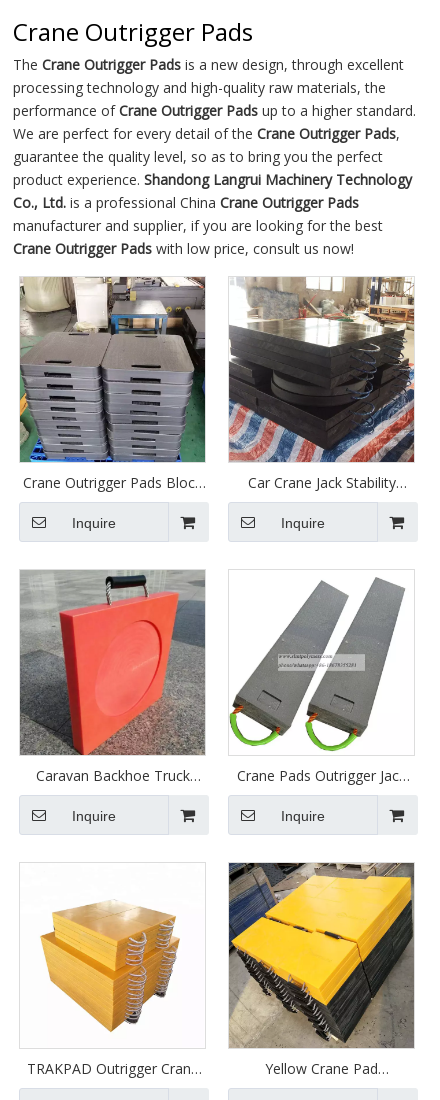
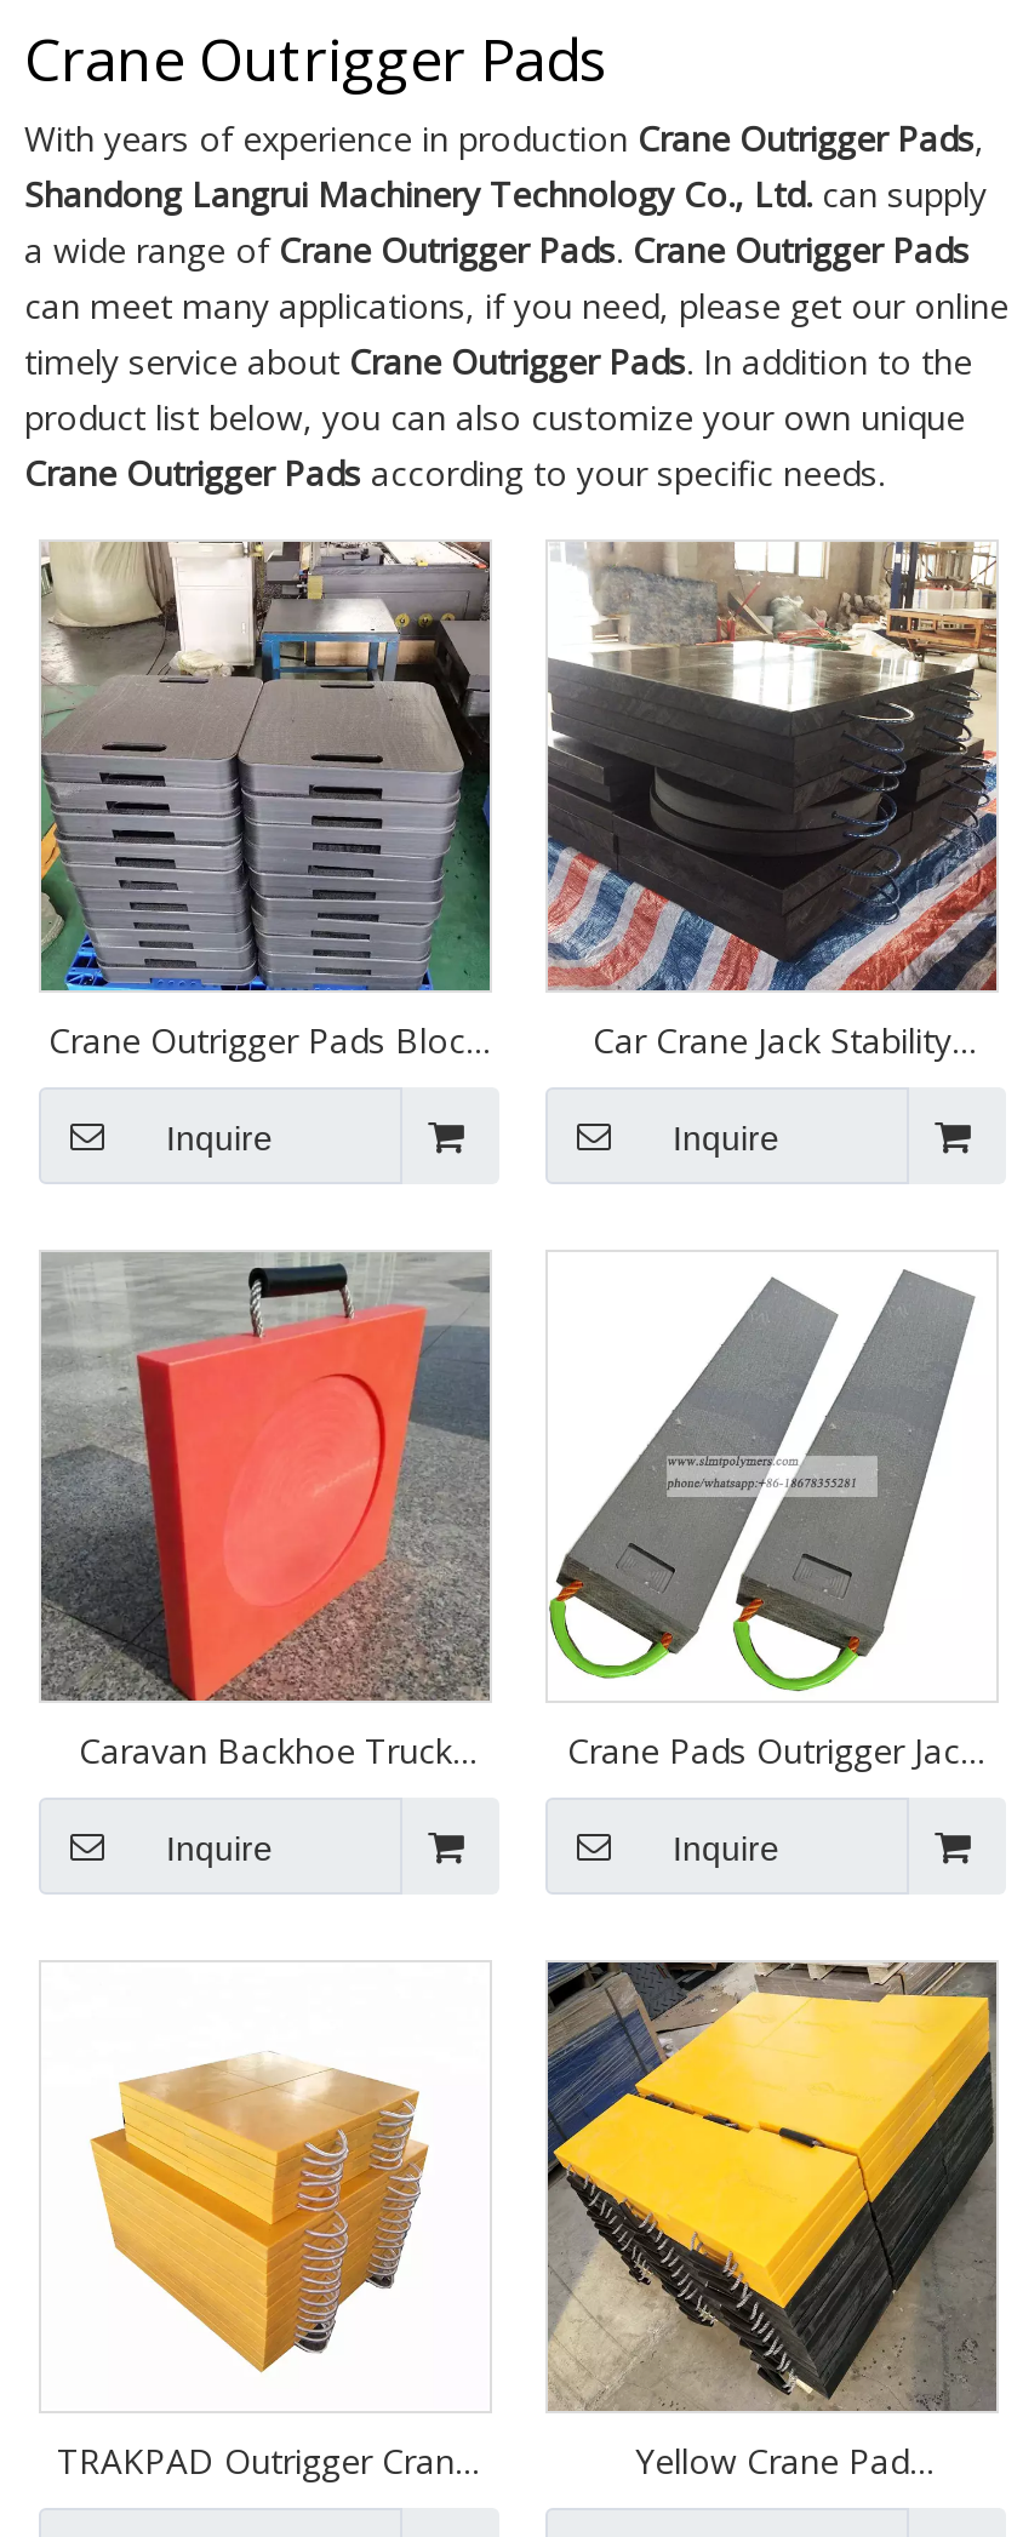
[13,55,416,258] The Crane Outrigger Pads is a new design, through excellent | processing technology and high-quality raw materials, the | performance of Crane Outrigger Pads up to a higher standard. | We are perfect for every detail of the Crane Outrigger Pads, | guarantee the quality level, so as to bring you the perfect | product experience. Shandong Langrui Machinery Technology | Co., Ltd. is a professional China Crane Outrigger Pads | manufacturer and supplier, if you are looking for the best | Crane Outrigger Pads with low price, consult us now! -> [24,115,1008,496] With years of experience in production Crane Outrigger Pads, | Shandong Langrui Machinery Technology Co., Ltd. can supply | a wide range of Crane Outrigger Pads. Crane Outrigger Pads | can meet many applications, if you need, please get our online | timely service about Crane Outrigger Pads. In addition to the | product list below, you can also customize your own unique | Crane Outrigger Pads according to your specific needs.

